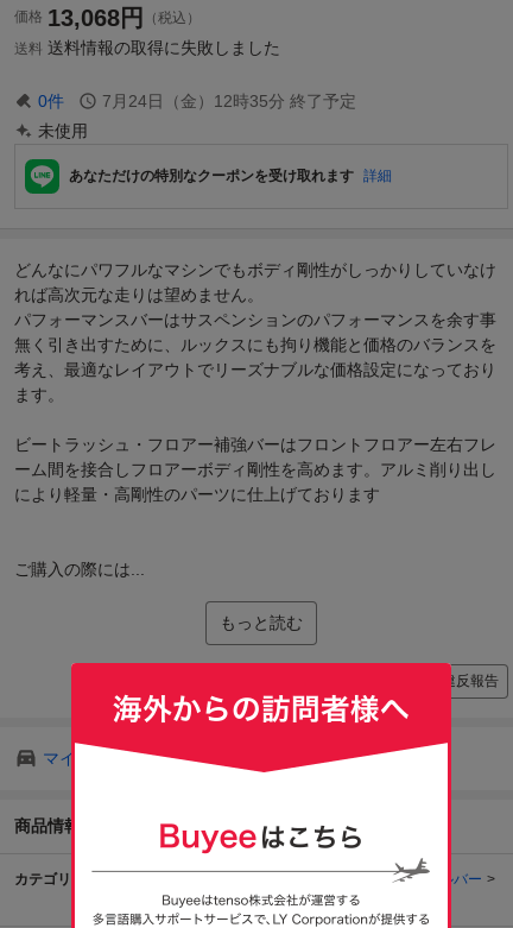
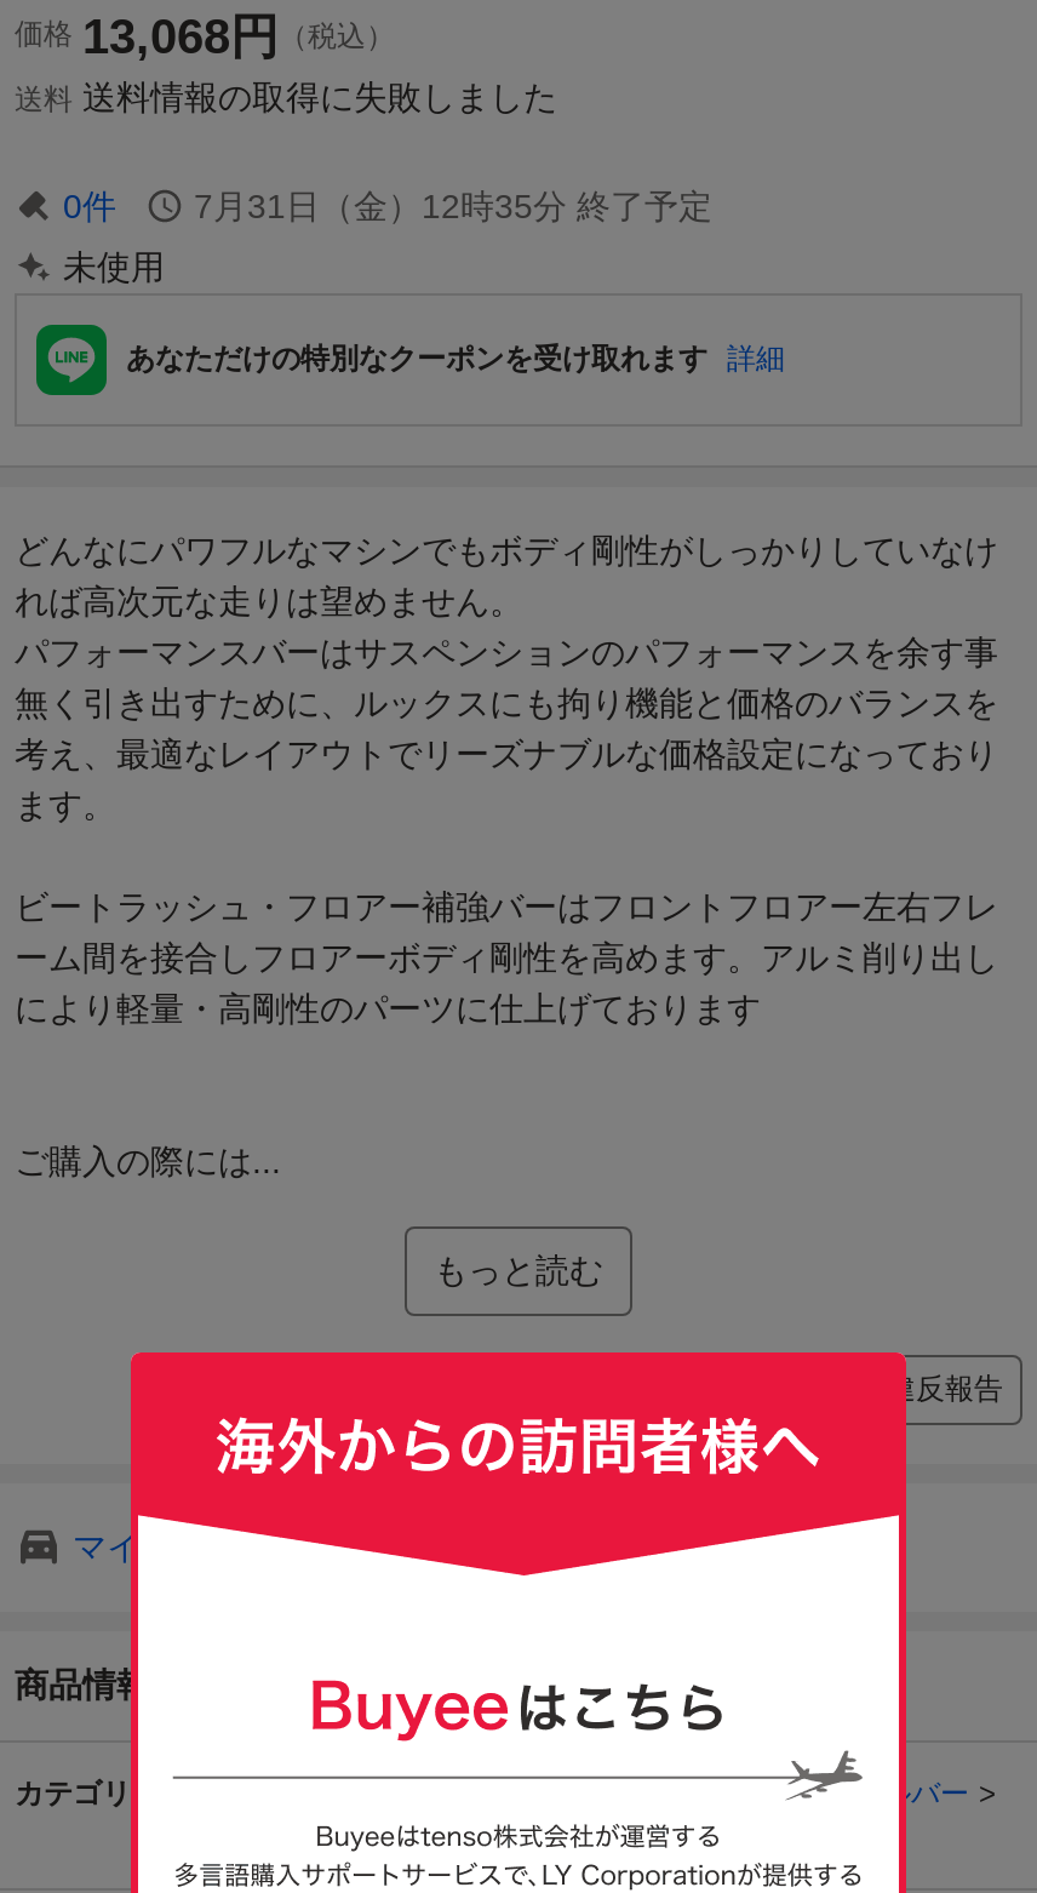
[102,91,356,110] 7月24日（金）12時35分 終了予定 -> [194,186,712,225] 7月31日（金）12時35分 終了予定

